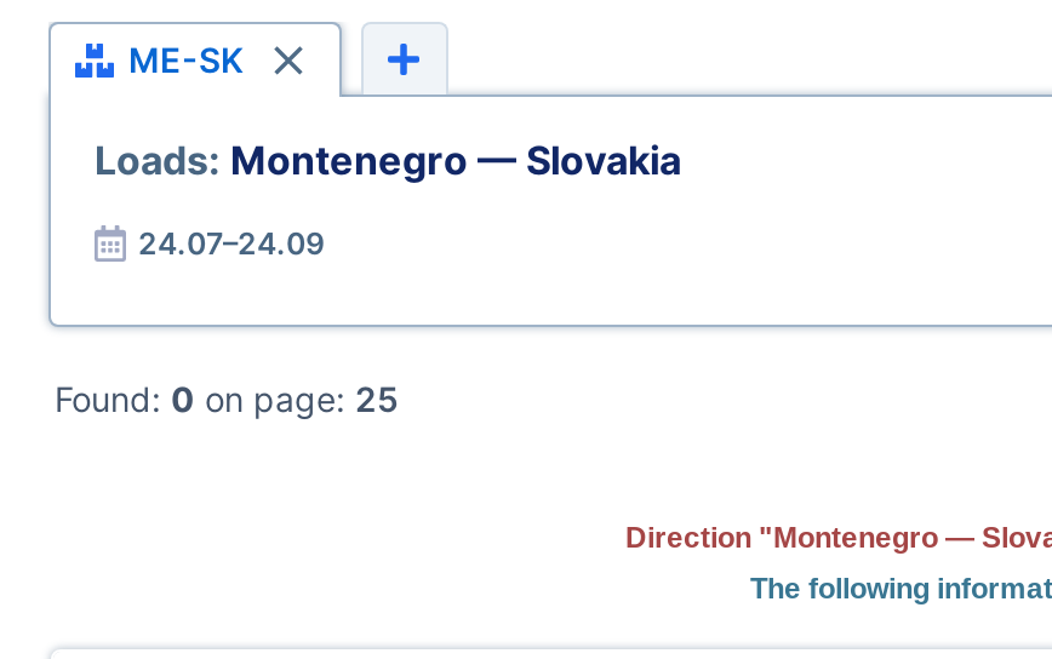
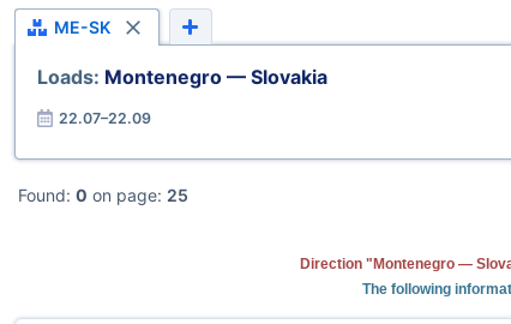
[138,225,325,262] 24.07–24.09 -> [59,109,151,127] 22.07–22.09

